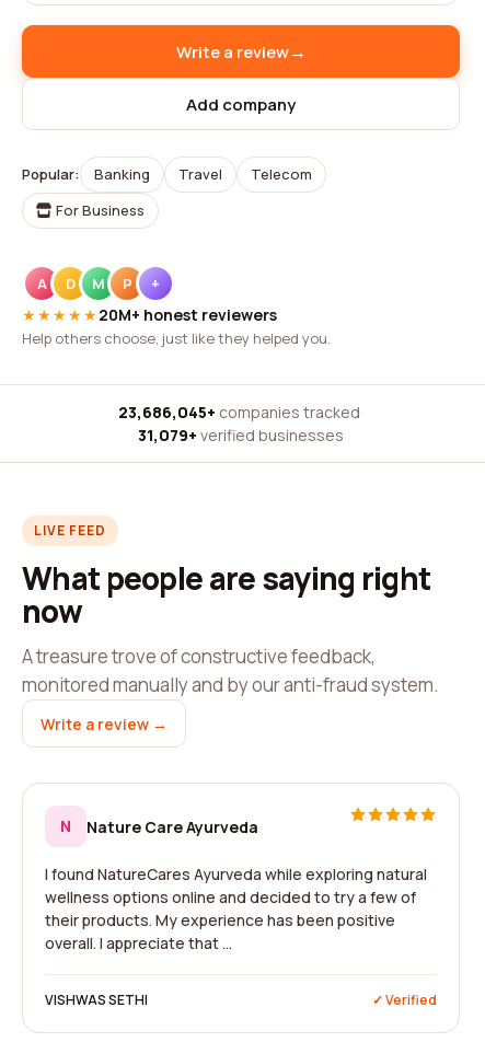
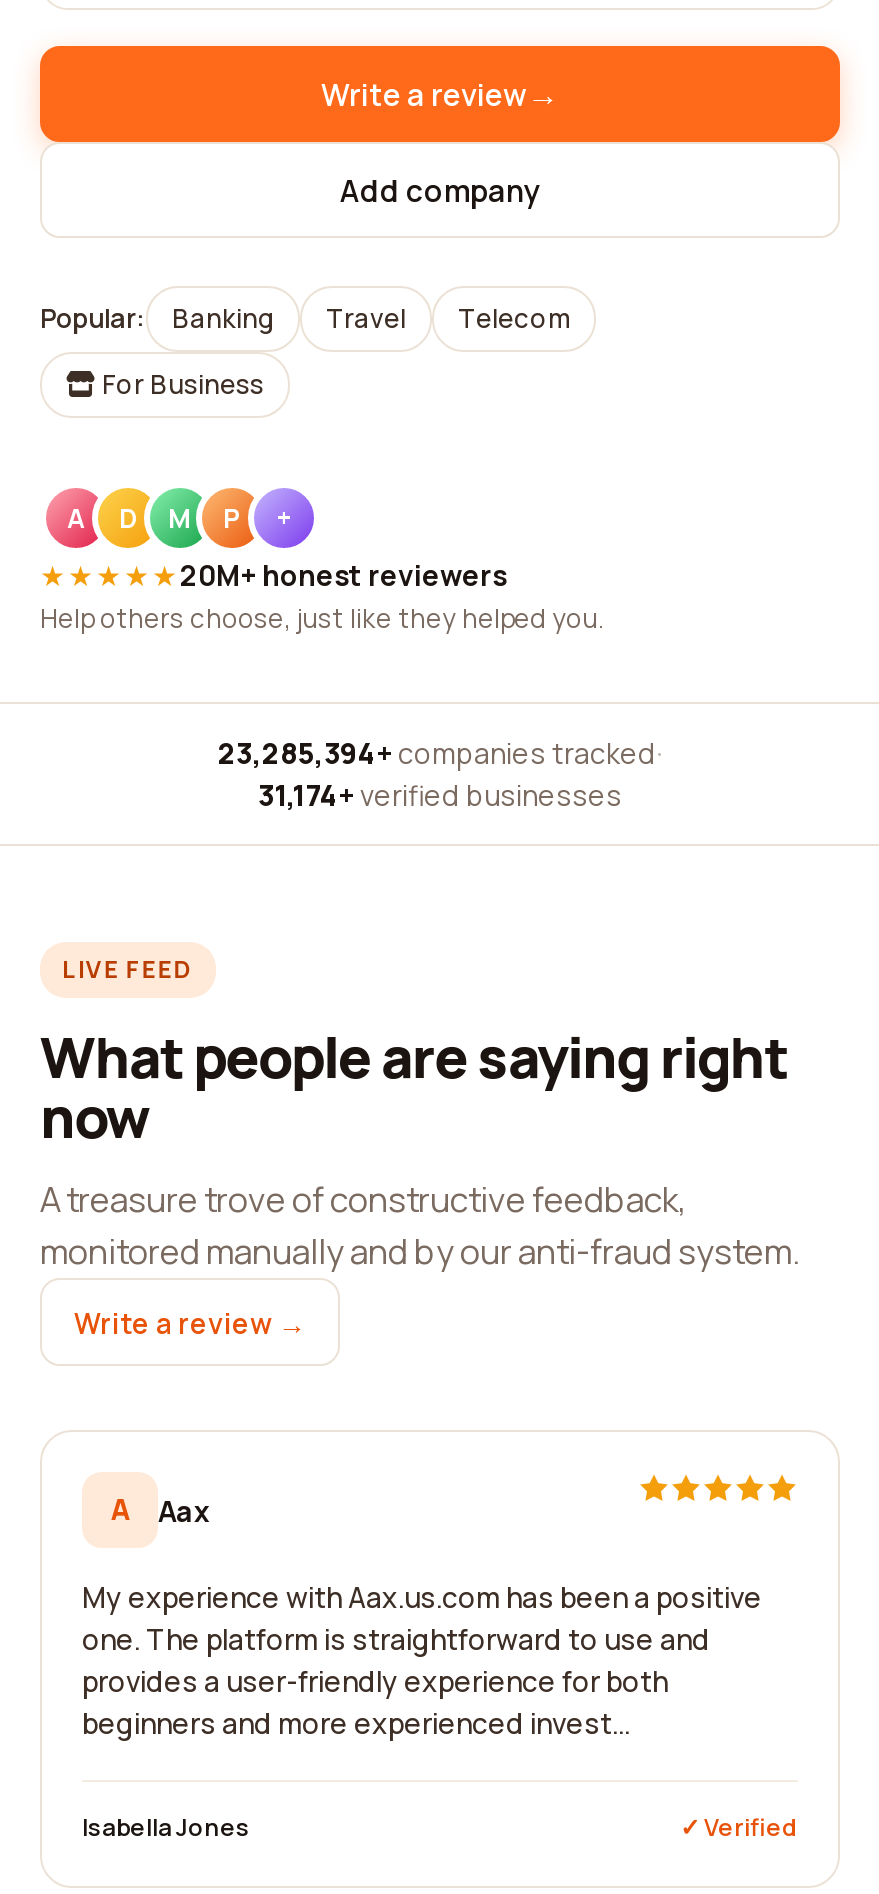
[118,402,363,422] 23,686,045+ companies tracked · -> [218,734,662,772] 23,285,394+ companies tracked ·
[138,425,344,445] 31,079+ verified businesses -> [258,776,622,814] 31,174+ verified businesses
[60,815,258,837] N | Nature Care Ayurveda -> [111,1490,210,1529] A | Aax
[45,864,427,953] I found NatureCares Ayurveda while exploring natural | wellness options online and decided to try a few of | their products. My experience has been positive | overall. I appreciate that ... -> [82,1578,762,1742] My experience with Aax.us.com has been a positive | one. The platform is straightforward to use and | provides a user-friendly experience for both | beginners and more experienced invest...
[45,991,148,1009] VISHWAS SETHI -> [82,1810,250,1844] Isabella Jones

